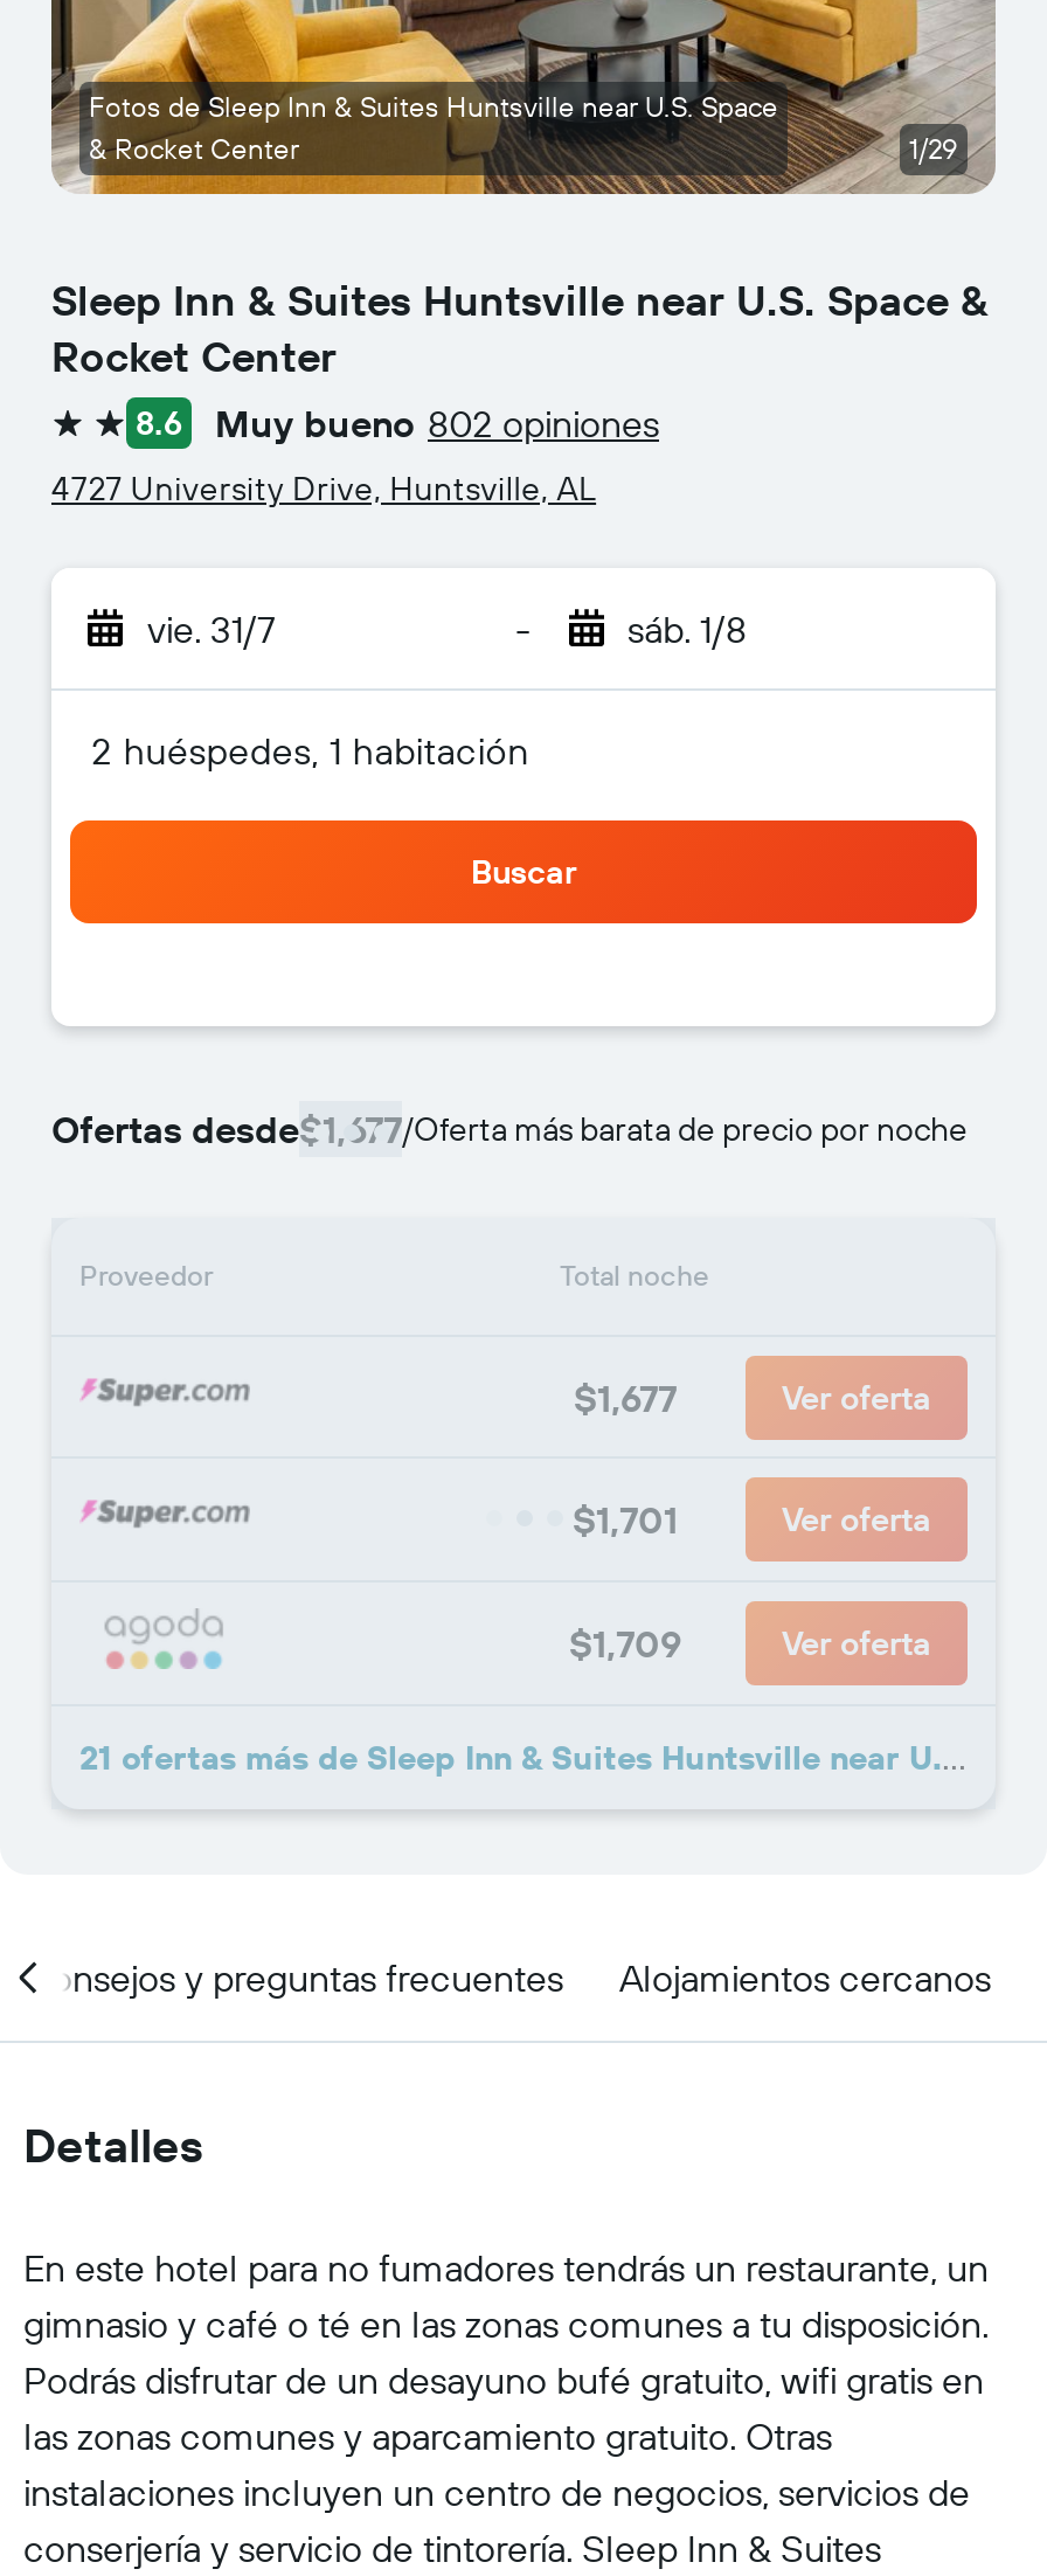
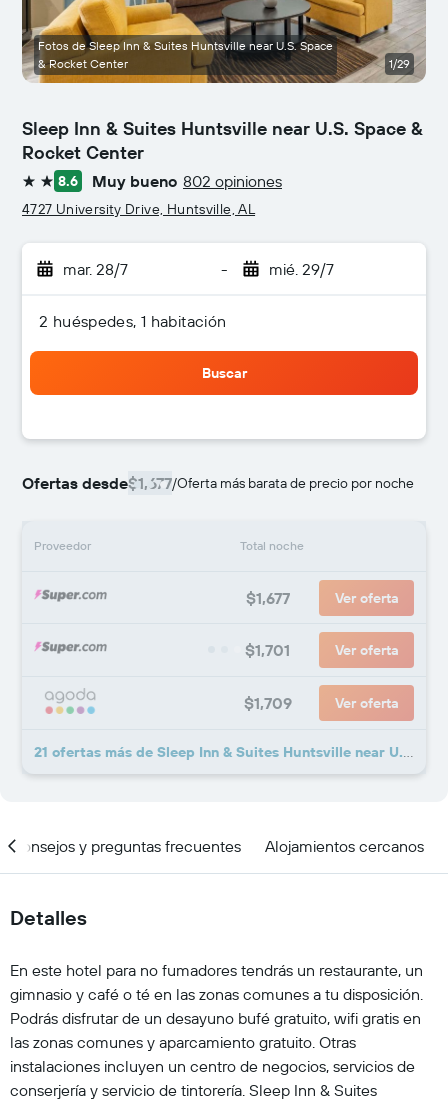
[147,605,276,652] vie. 31/7 -> [63,259,128,279] mar. 28/7
[627,605,747,652] sáb. 1/8 -> [268,259,333,279] mié. 29/7

